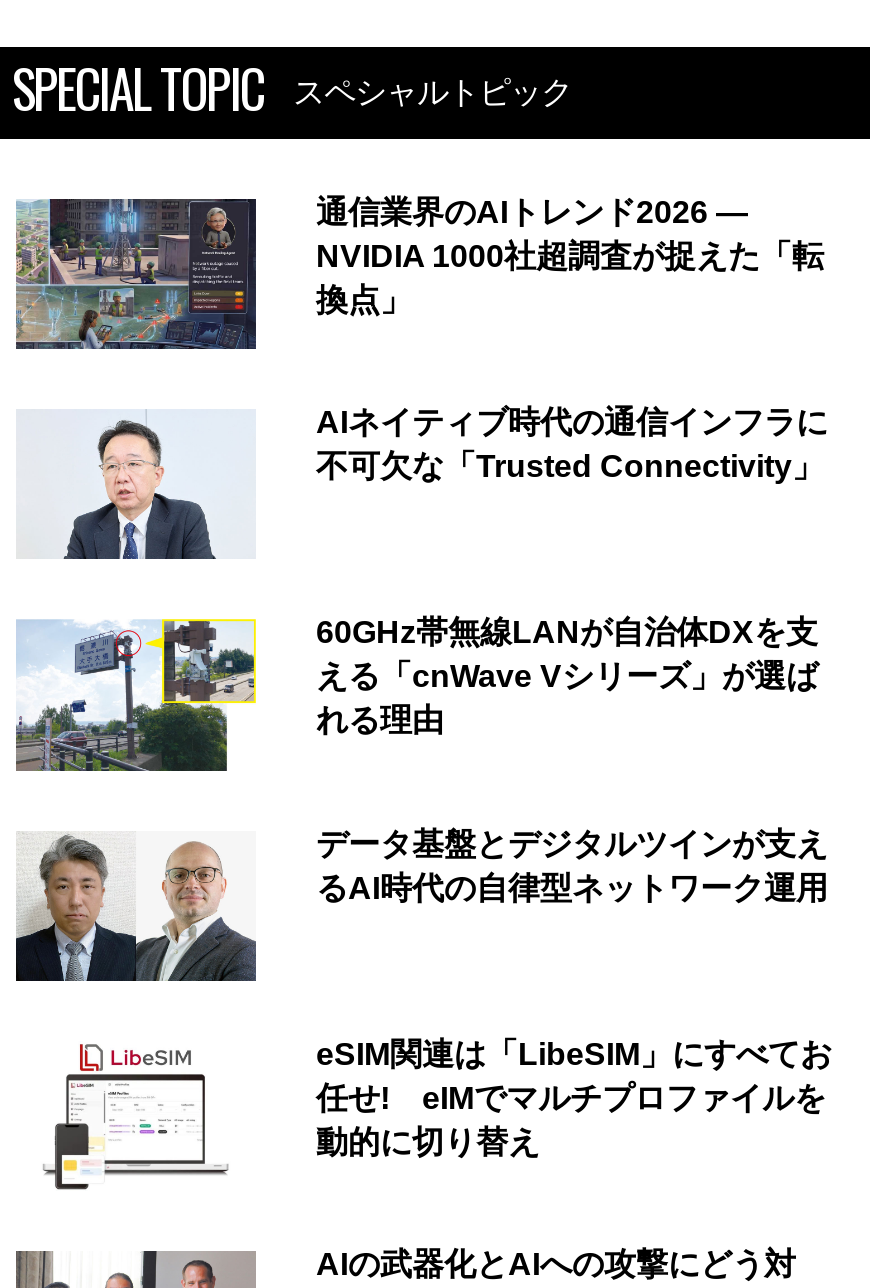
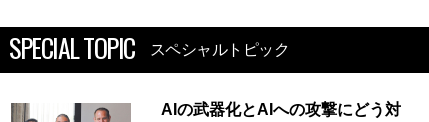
[16,196,824,351] [image] | 通信業界のAIトレンド2026 ― | NVIDIA 1000社超調査が捉えた「転 | 換点」 -> none
[62,411,218,561] [image] -> none
[316,406,828,484] AIネイティブ時代の通信インフラに | 不可欠な「Trusted Connectivity」 -> none
[16,616,818,773] [image] | 60GHz帯無線LANが自治体DXを支 | える「cnWave Vシリーズ」が選ば | れる理由 -> none
[16,826,828,983] [image] | データ基盤とデジタルツインが支え | るAI時代の自律型ネットワーク運用 -> none
[16,1036,832,1189] [image] | eSIM関連は「LibeSIM」にすべてお | 任せ! eIMでマルチプロファイルを | 動的に切り替え -> none

